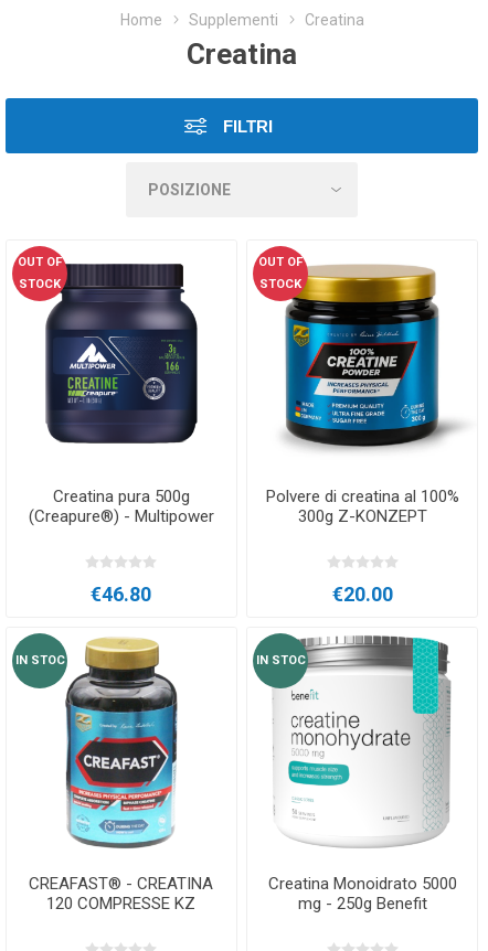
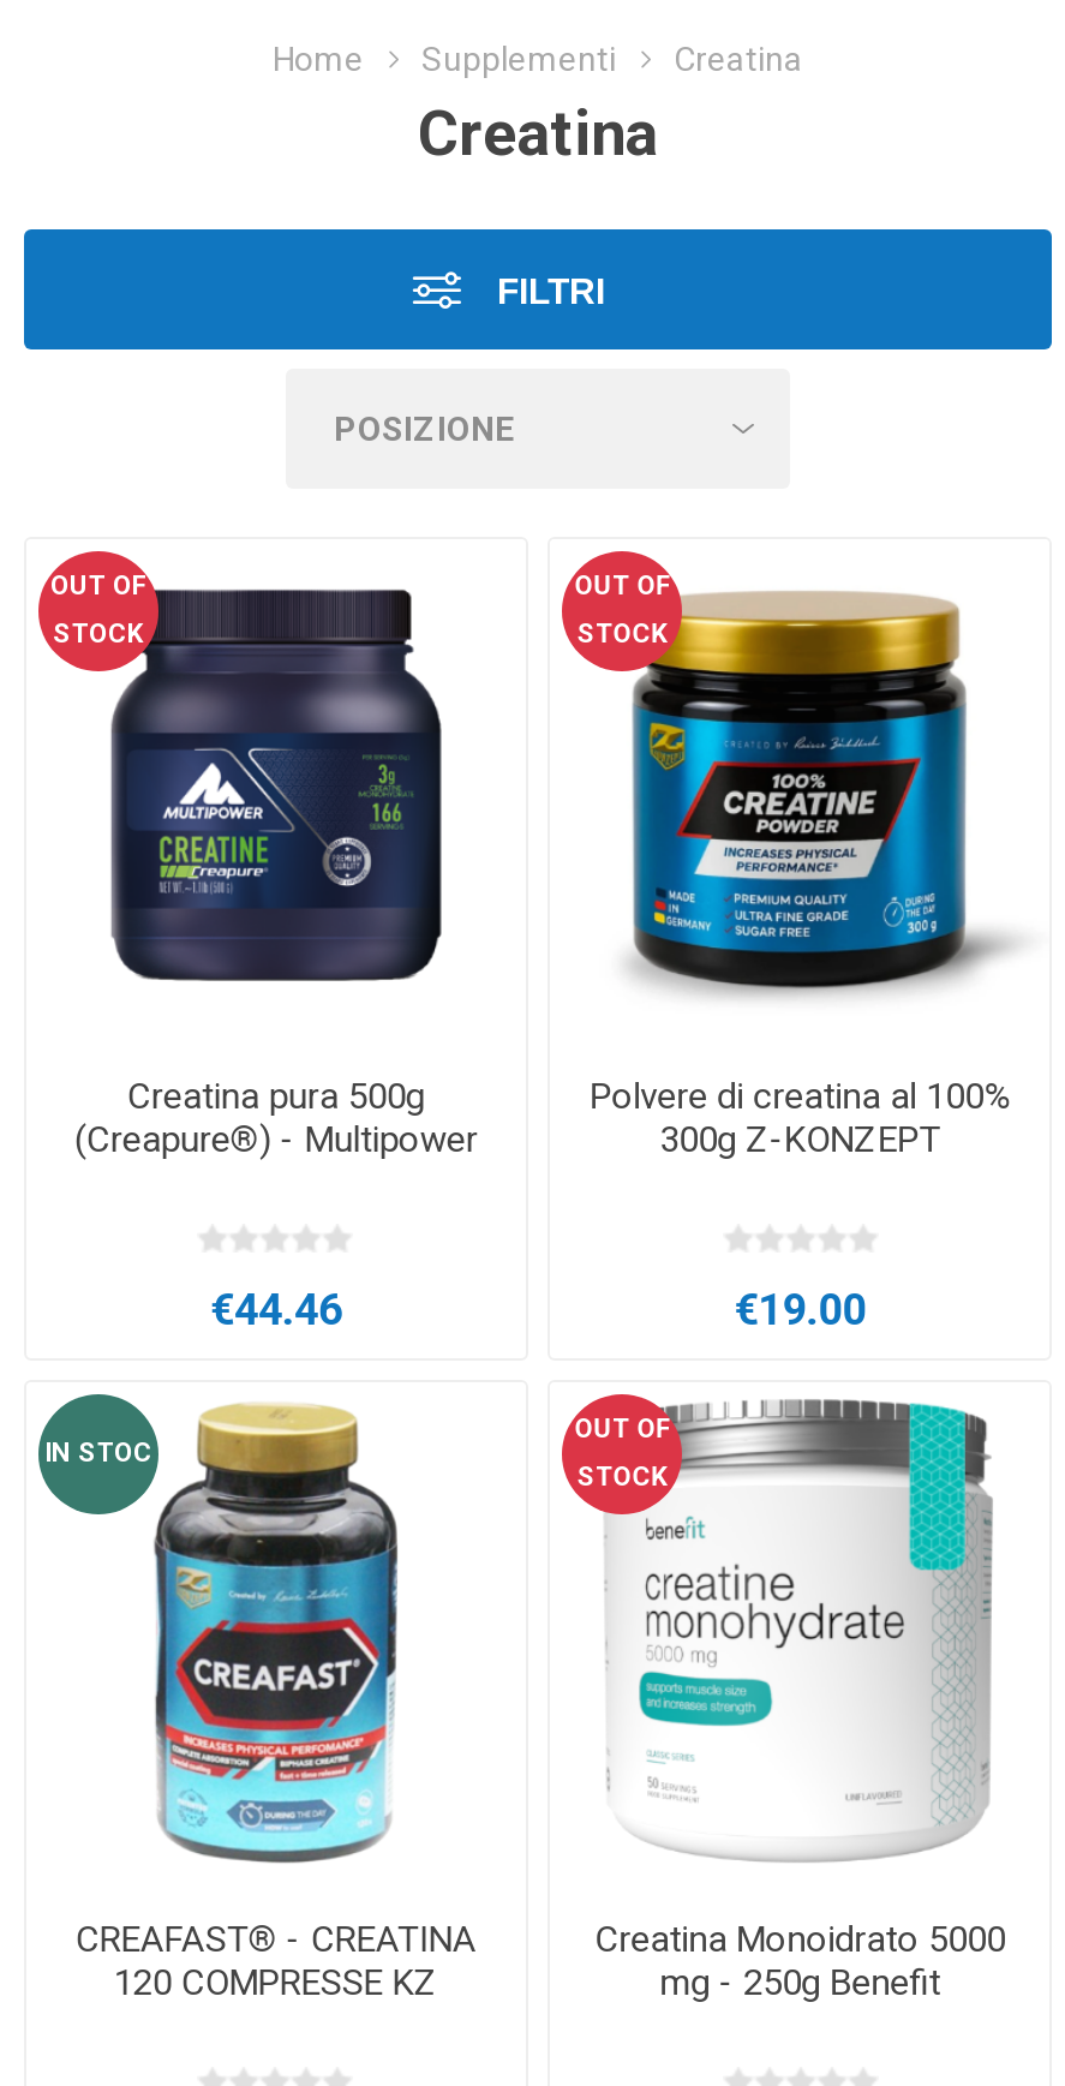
[91,582,152,605] €46.80 -> [210,1283,342,1334] €44.46
[332,582,393,605] €20.00 -> [734,1283,866,1334] €19.00
[256,653,306,668] IN STOC -> [575,1414,671,1493] OUT OF | STOCK

